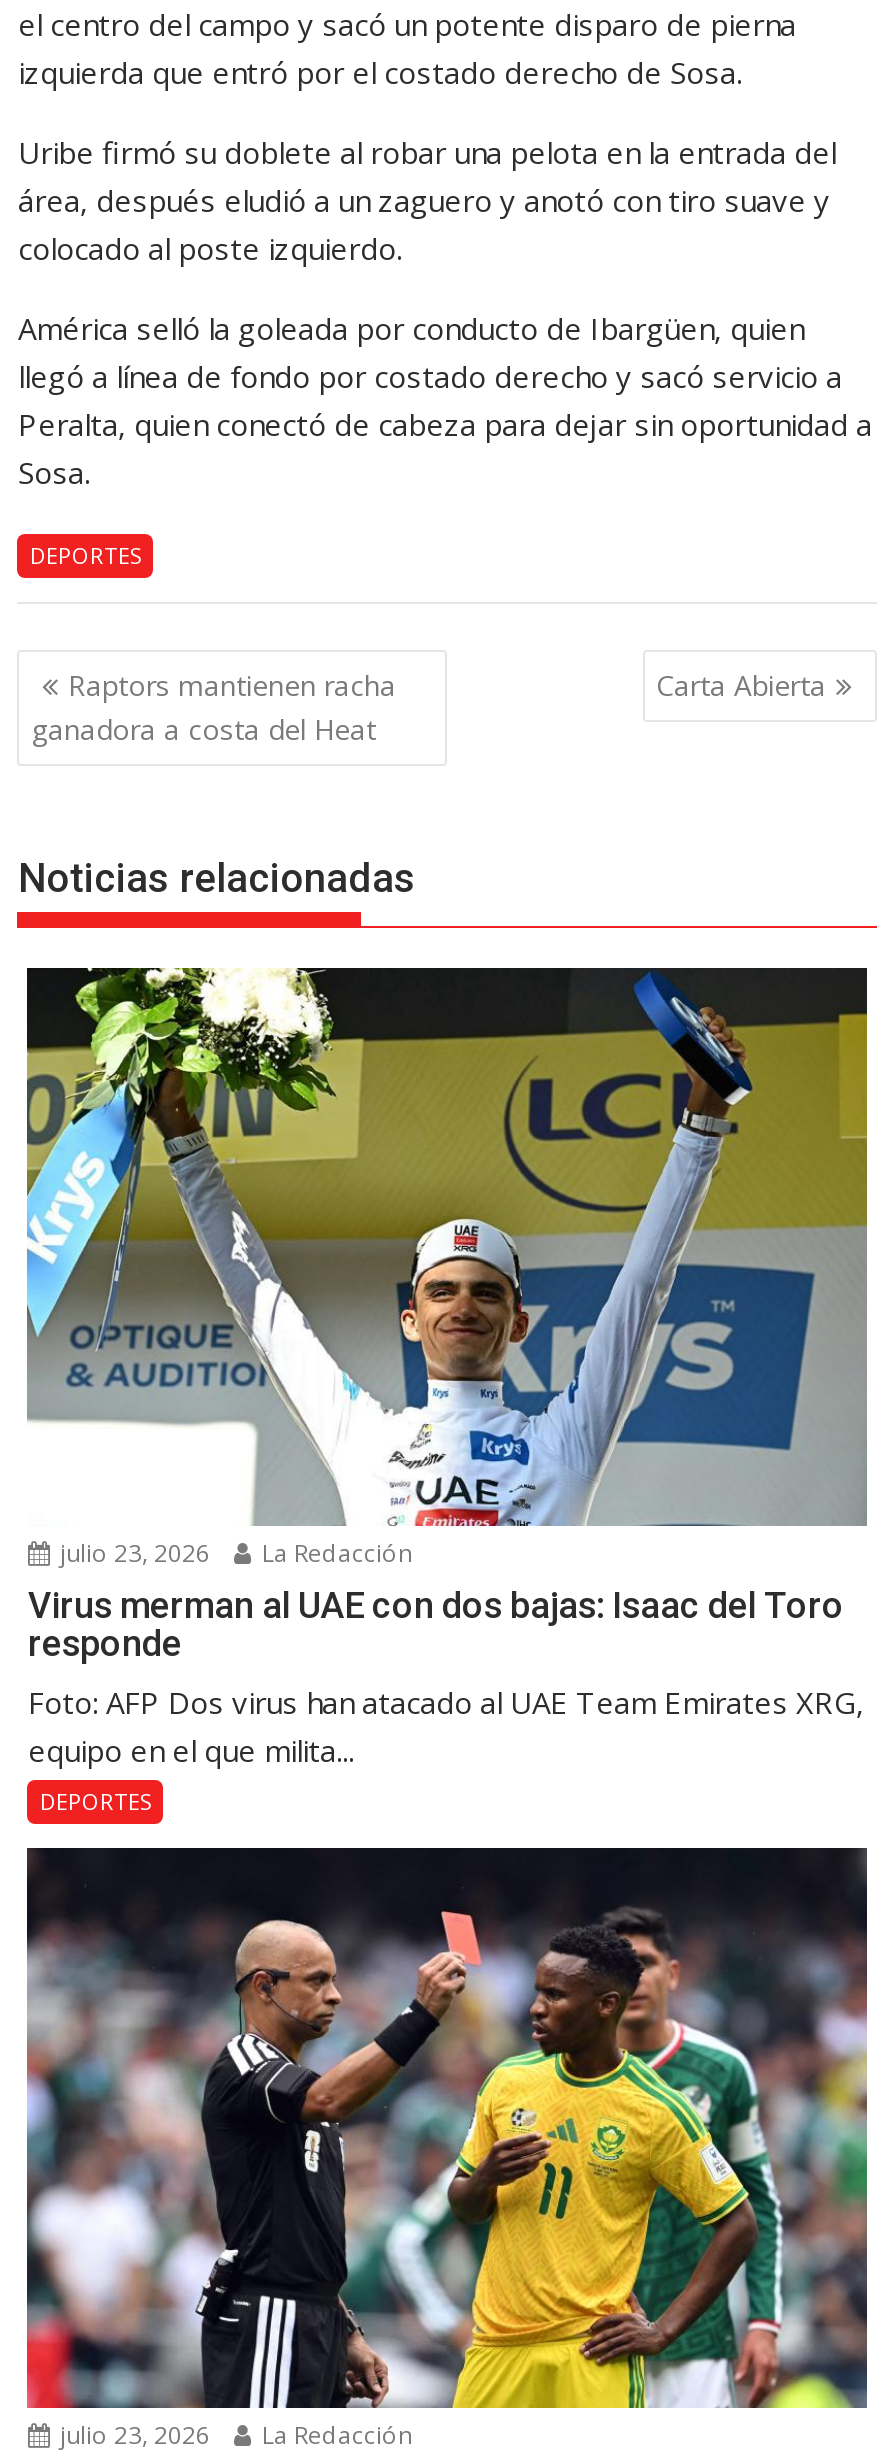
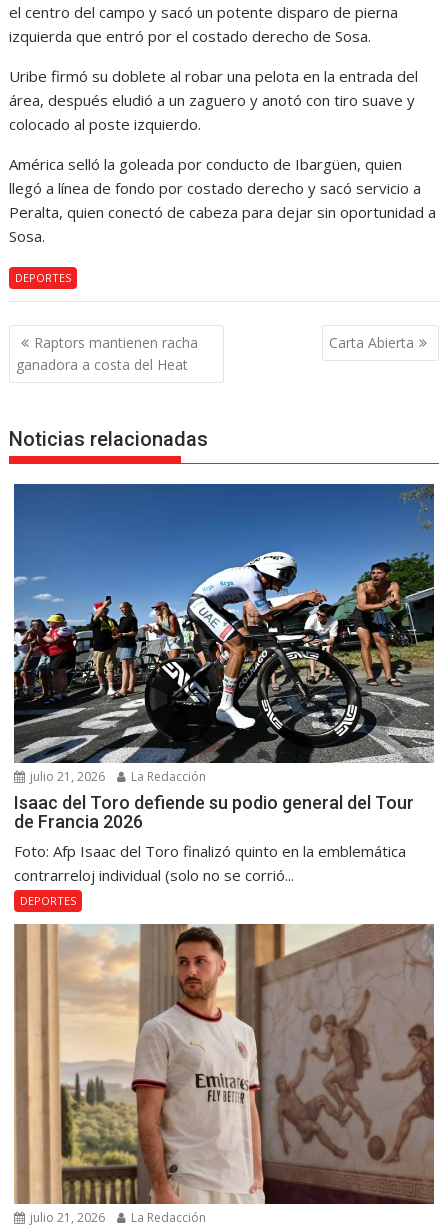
[25,966,869,1571] [image] | julio 23, 2026 La Redacción -> [13,483,435,785] [image] | julio 21, 2026 La Redacción
[28,1585,864,1771] Virus merman al UAE con dos bajas: Isaac del Toro | responde | Foto: AFP Dos virus han atacado al UAE Team Emirates XRG, | equipo en el que milita... -> [14,792,414,885] Isaac del Toro defiende su podio general del Tour | de Francia 2026 | Foto: Afp Isaac del Toro finalizó quinto en la emblemática | contrarreloj individual (solo no se corrió...
[25,1846,869,2451] [image] | julio 23, 2026 La Redacción -> [13,923,435,1226] [image] | julio 21, 2026 La Redacción

